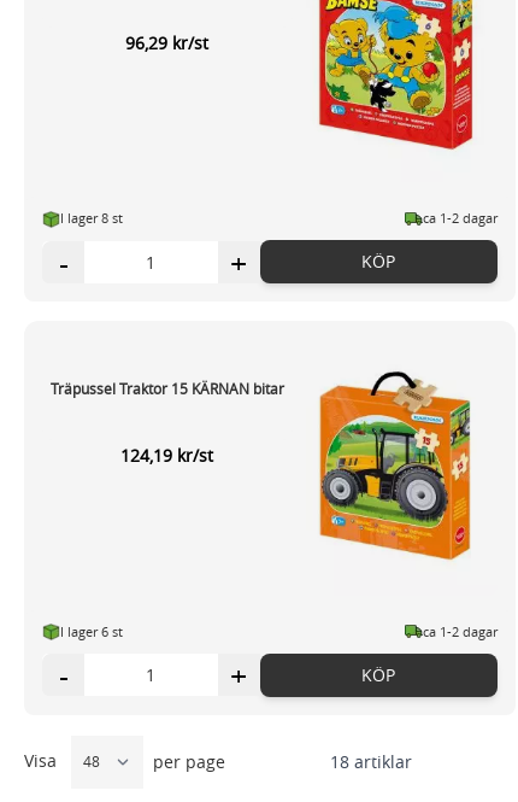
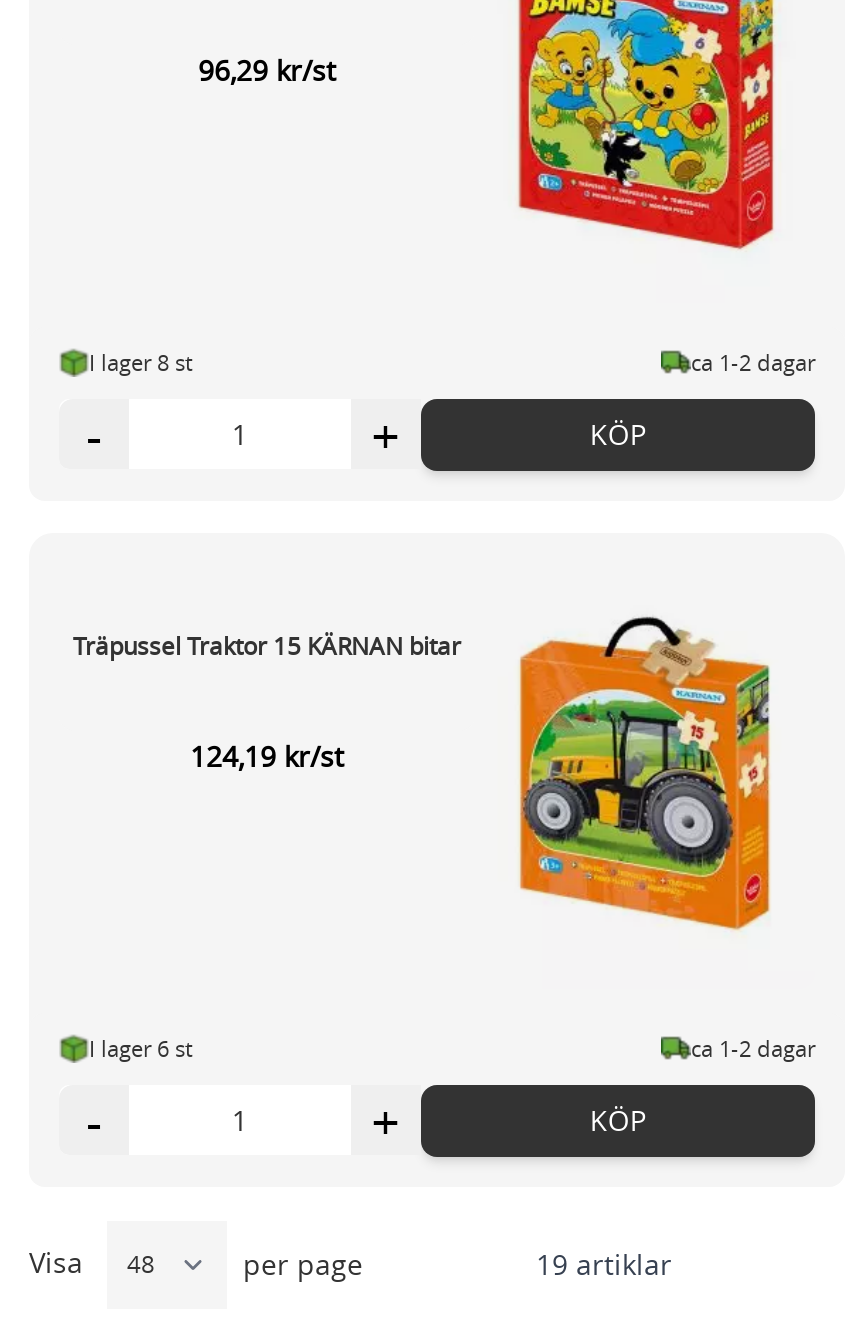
[329,750,411,773] 18 artiklar -> [536,1244,672,1282] 19 artiklar

